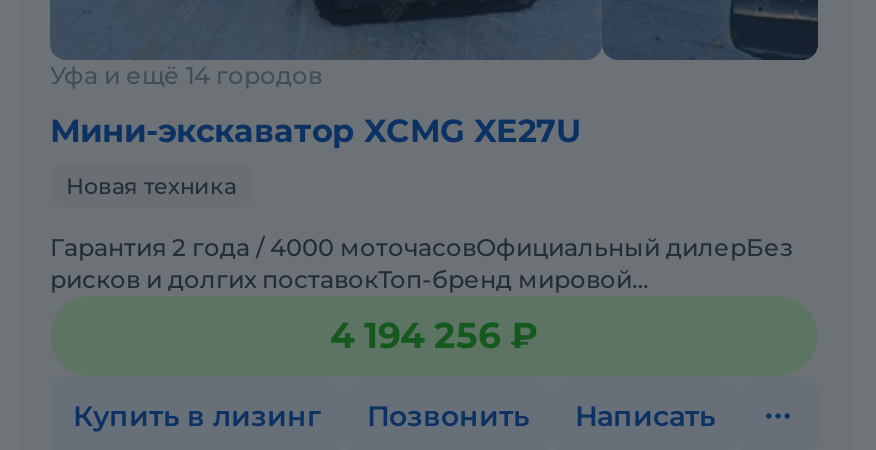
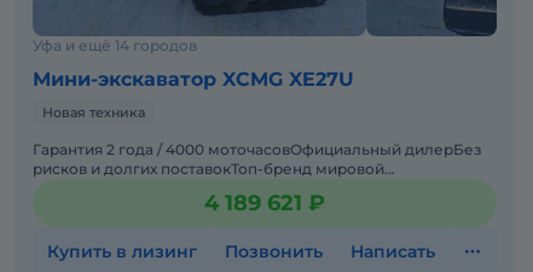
[330,314,538,358] 4 194 256 ₽ -> [204,190,325,216] 4 189 621 ₽

